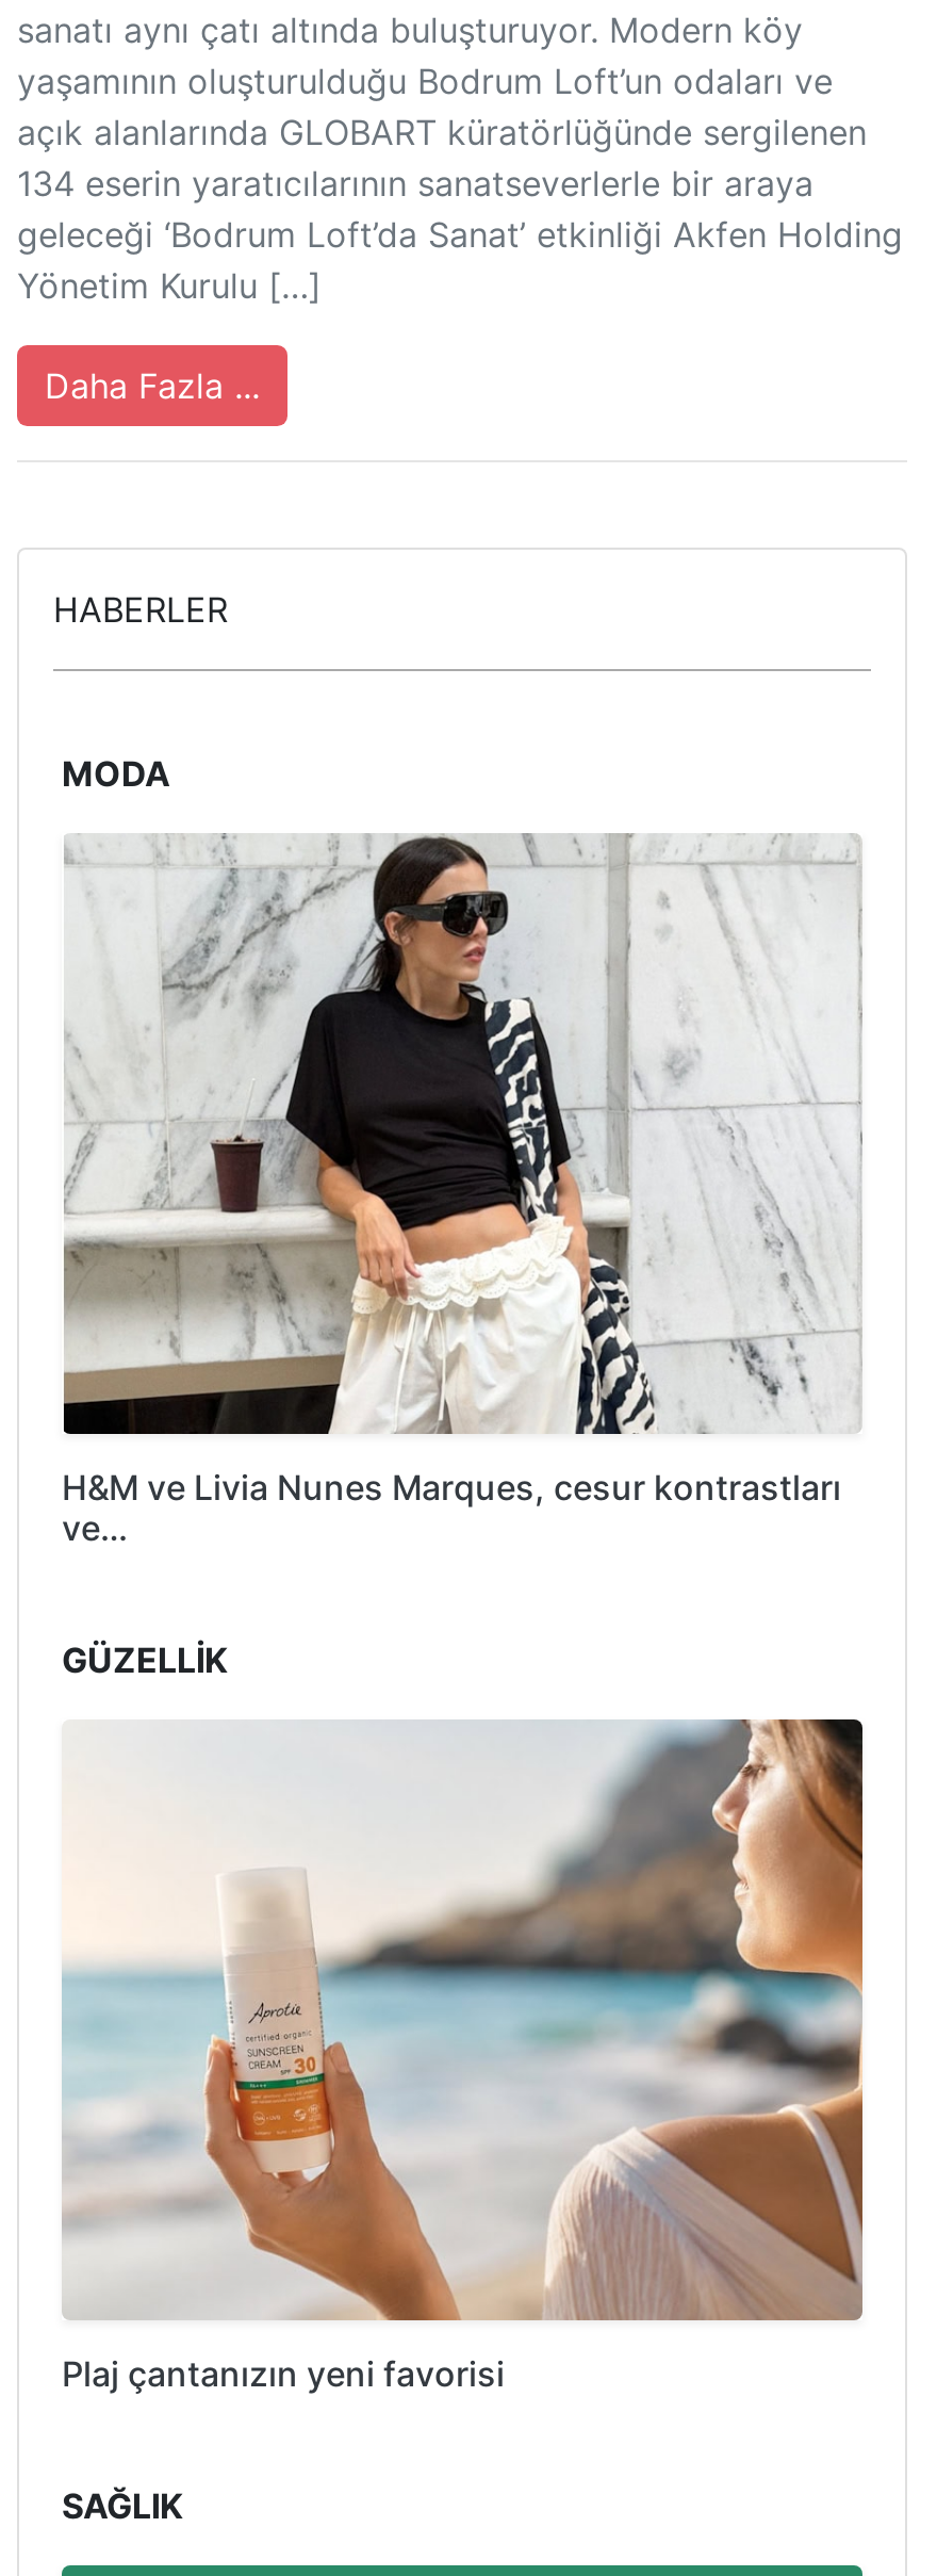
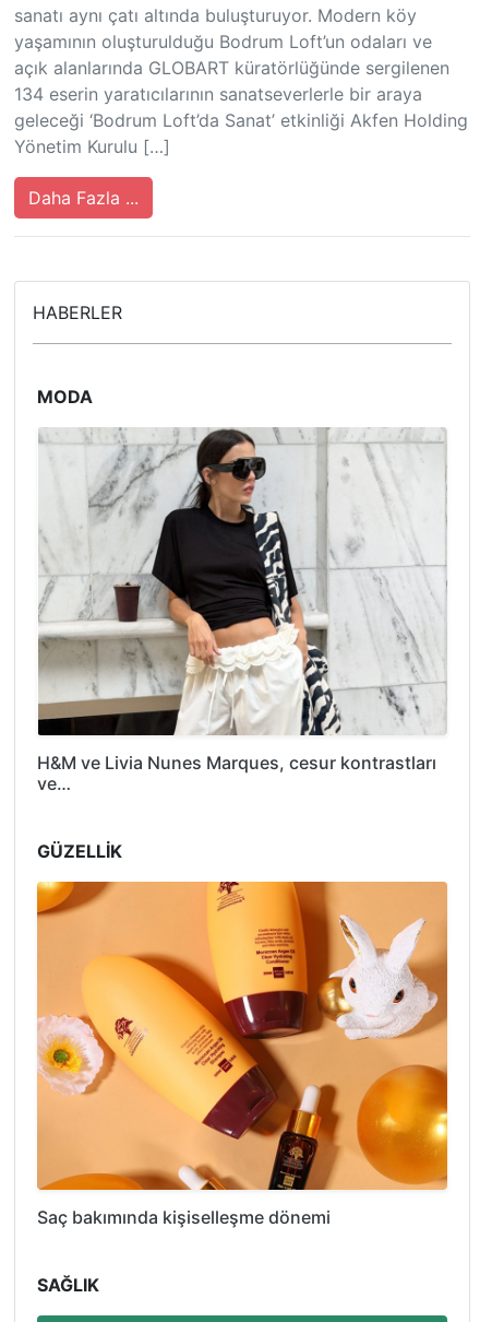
[62,1717,865,2394] [image] | Plaj çantanızın yeni favorisi -> [36,881,448,1227] [image] | Saç bakımında kişiselleşme dönemi

